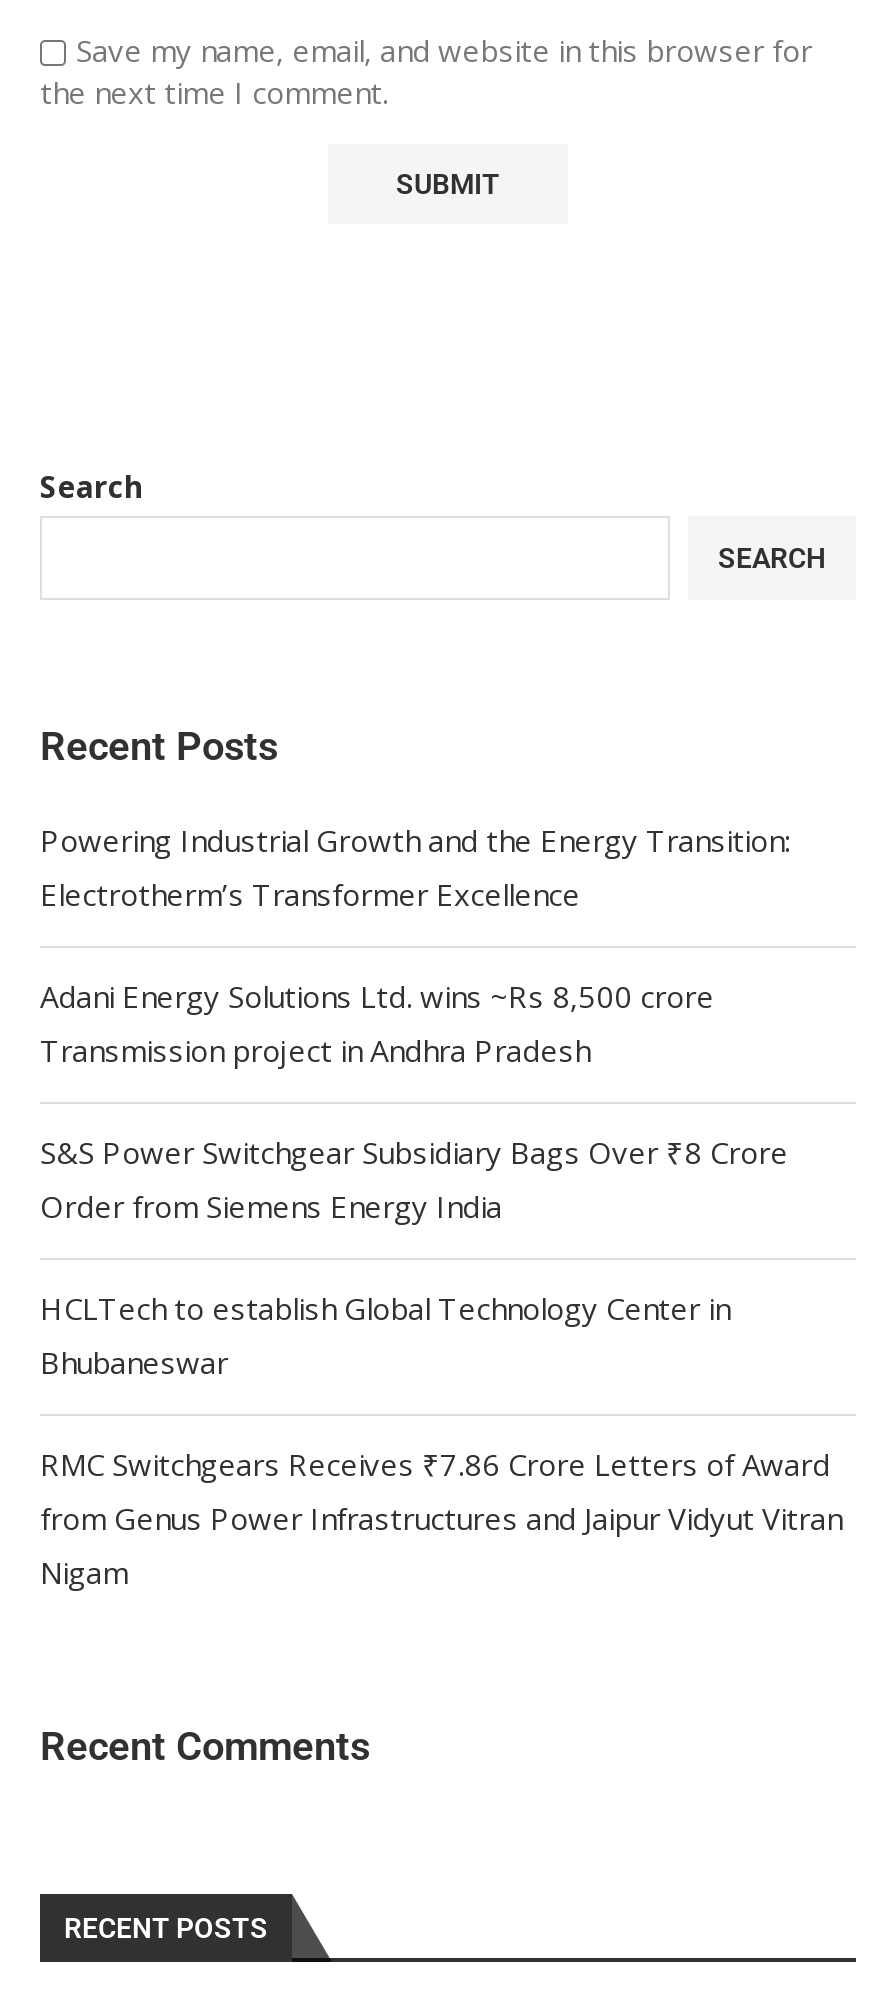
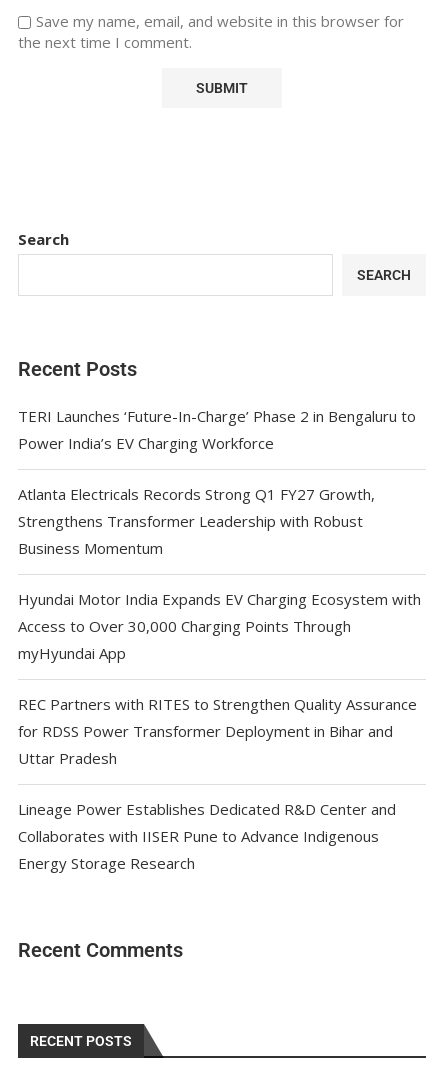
[40,820,790,914] Powering Industrial Growth and the Energy Transition: | Electrotherm’s Transformer Excellence -> [18,406,416,453] TERI Launches ‘Future-In-Charge’ Phase 2 in Bengaluru to | Power India’s EV Charging Workforce
[40,976,714,1070] Adani Energy Solutions Ltd. wins ~Rs 8,500 crore | Transmission project in Andhra Pradesh -> [18,484,375,558] Atlanta Electricals Records Strong Q1 FY27 Growth, | Strengthens Transformer Leadership with Robust | Business Momentum
[40,1132,788,1226] S&S Power Switchgear Subsidiary Bags Over ₹8 Crore | Order from Siemens Energy India -> [18,589,421,663] Hyundai Motor India Expands EV Charging Ecosystem with | Access to Over 30,000 Charging Points Through | myHyundai App
[40,1288,730,1382] HCLTech to establish Global Technology Center in | Bhubaneswar -> [18,694,417,768] REC Partners with RITES to Strengthen Quality Assurance | for RDSS Power Transformer Deployment in Bihar and | Uttar Pradesh
[40,1444,842,1592] RMC Switchgears Receives ₹7.86 Crore Letters of Award | from Genus Power Infrastructures and Jaipur Vidyut Vitran | Nigam -> [18,799,396,873] Lineage Power Establishes Dedicated R&D Center and | Collaborates with IISER Pune to Advance Indigenous | Energy Storage Research

